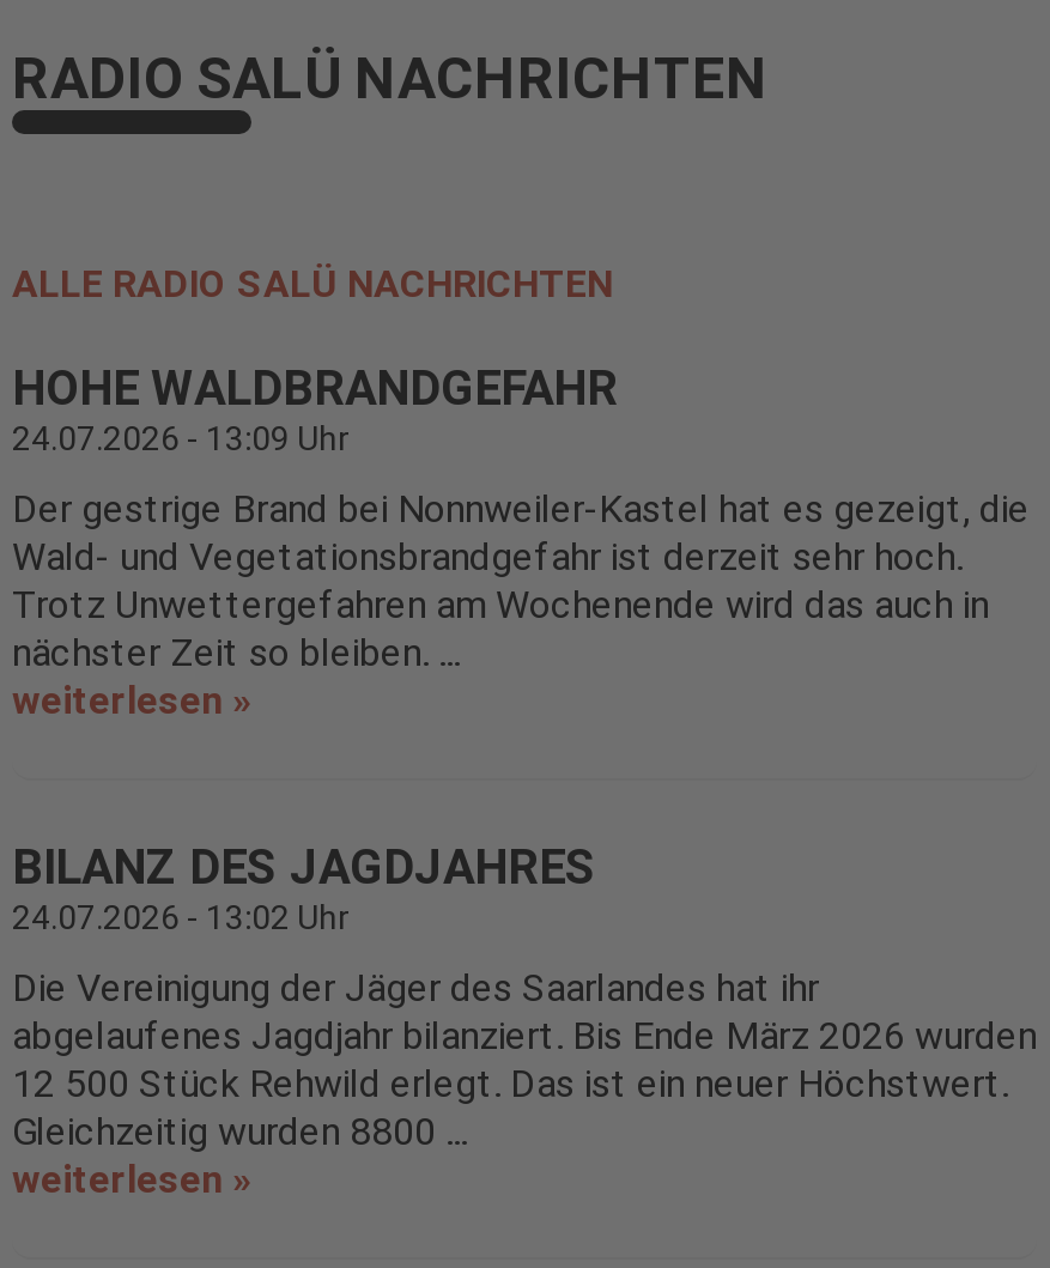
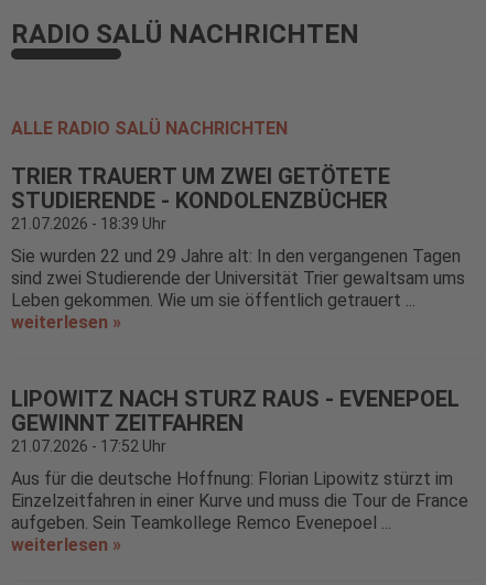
[12,360,618,458] HOHE WALDBRANDGEFAHR | 24.07.2026 - 13:09 Uhr -> [11,163,390,233] TRIER TRAUERT UM ZWEI GETÖTETE | STUDIERENDE - KONDOLENZBÜCHER | 21.07.2026 - 18:39 Uhr
[12,487,1030,676] Der gestrige Brand bei Nonnweiler-Kastel hat es gezeigt, die | Wald- und Vegetationsbrandgefahr ist derzeit sehr hoch. | Trotz Unwettergefahren am Wochenende wird das auch in | nächster Zeit so bleiben. ... -> [11,246,465,311] Sie wurden 22 und 29 Jahre alt: In den vergangenen Tagen | sind zwei Studierende der Universität Trier gewaltsam ums | Leben gekommen. Wie um sie öffentlich getrauert ...
[12,839,596,937] BILANZ DES JAGDJAHRES | 24.07.2026 - 13:02 Uhr -> [11,386,460,455] LIPOWITZ NACH STURZ RAUS - EVENEPOEL | GEWINNT ZEITFAHREN | 21.07.2026 - 17:52 Uhr
[12,966,1037,1155] Die Vereinigung der Jäger des Saarlandes hat ihr | abgelaufenes Jagdjahr bilanziert. Bis Ende März 2026 wurden | 12 500 Stück Rehwild erlegt. Das ist ein neuer Höchstwert. | Gleichzeitig wurden 8800 ... -> [11,469,468,534] Aus für die deutsche Hoffnung: Florian Lipowitz stürzt im | Einzelzeitfahren in einer Kurve und muss die Tour de France | aufgeben. Sein Teamkollege Remco Evenepoel ...

